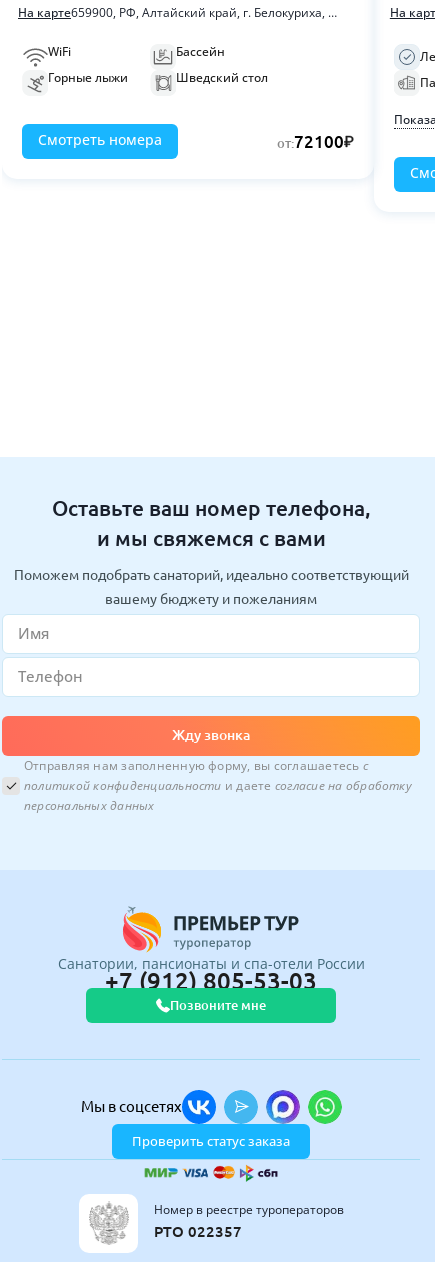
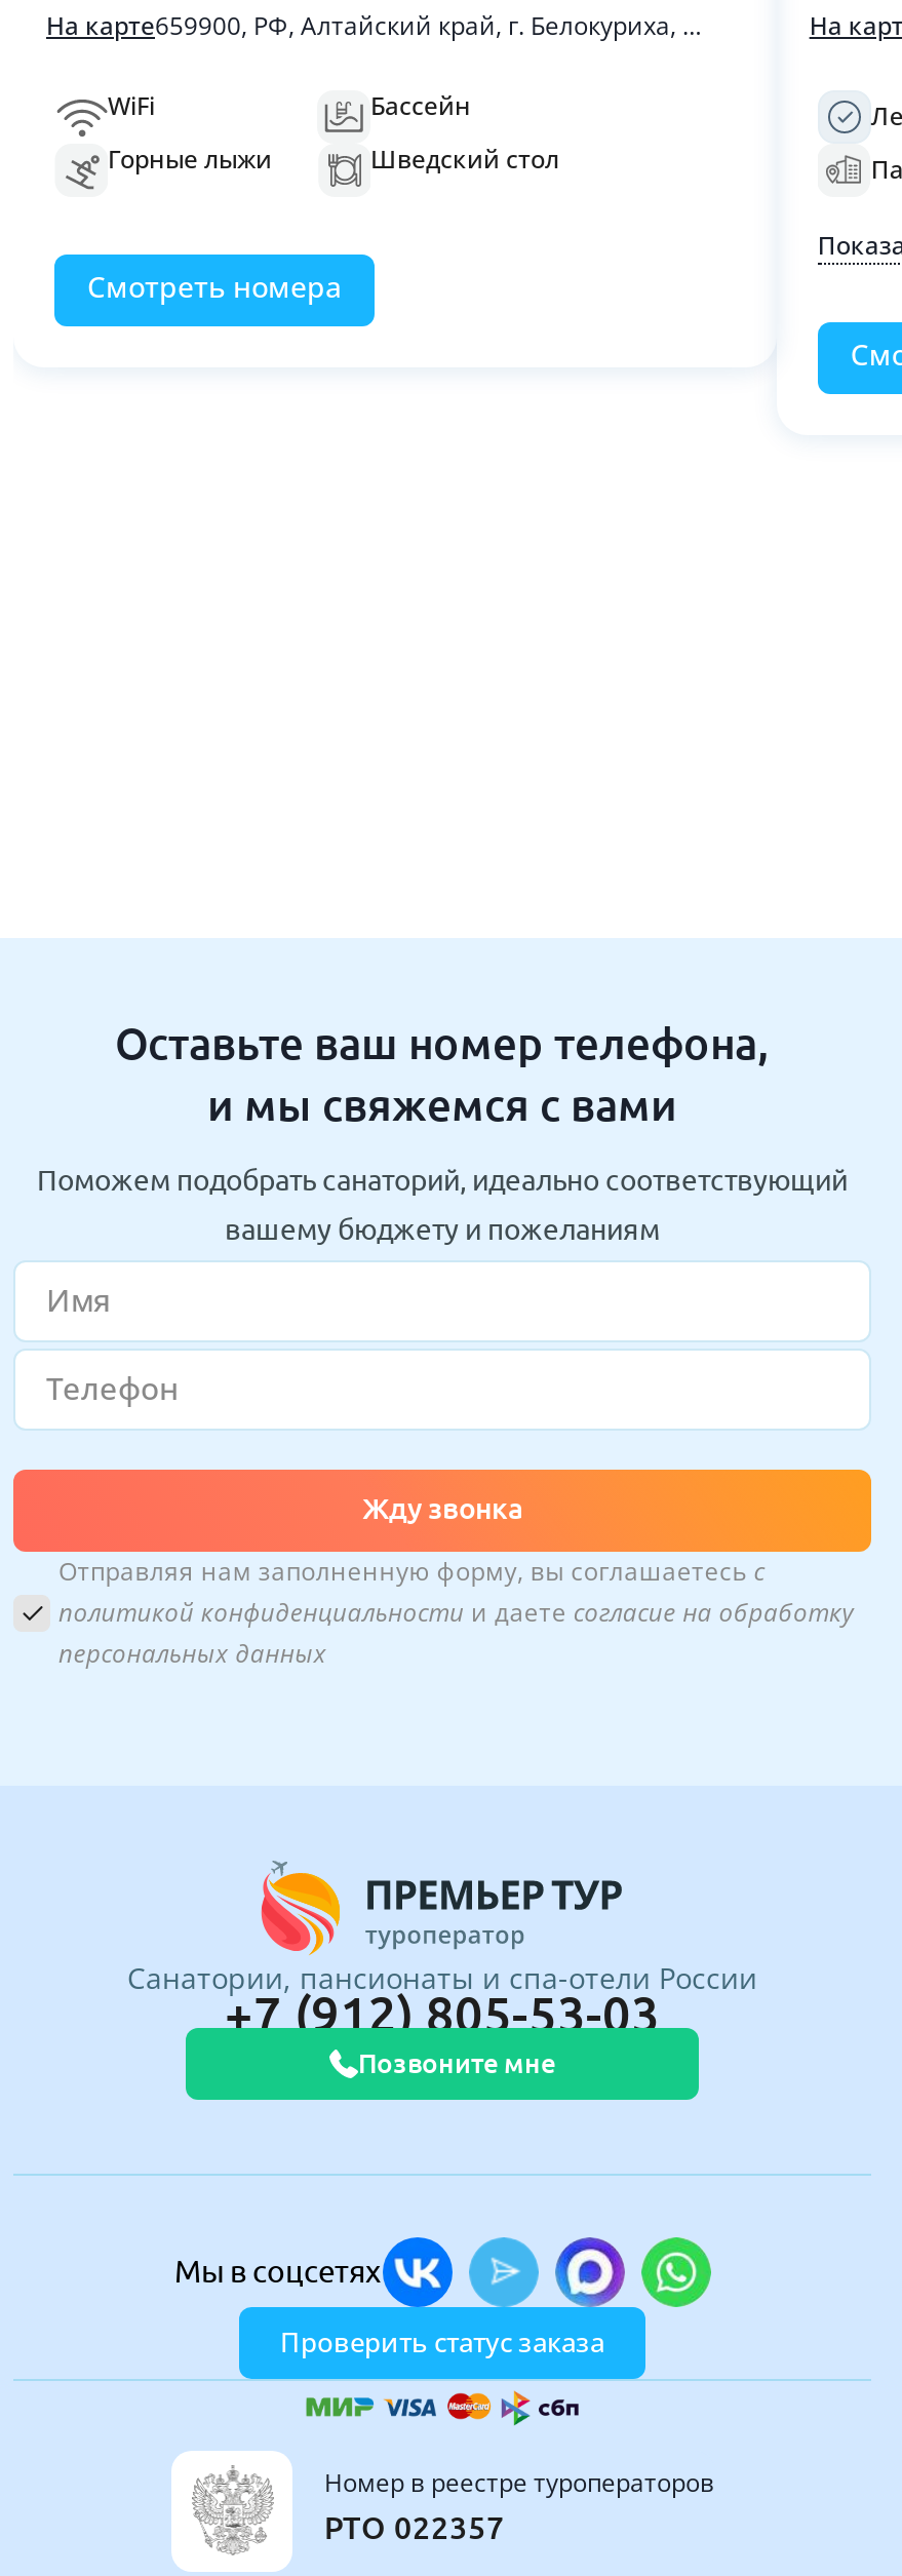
[277,132,344,151] от:72100 -> none

